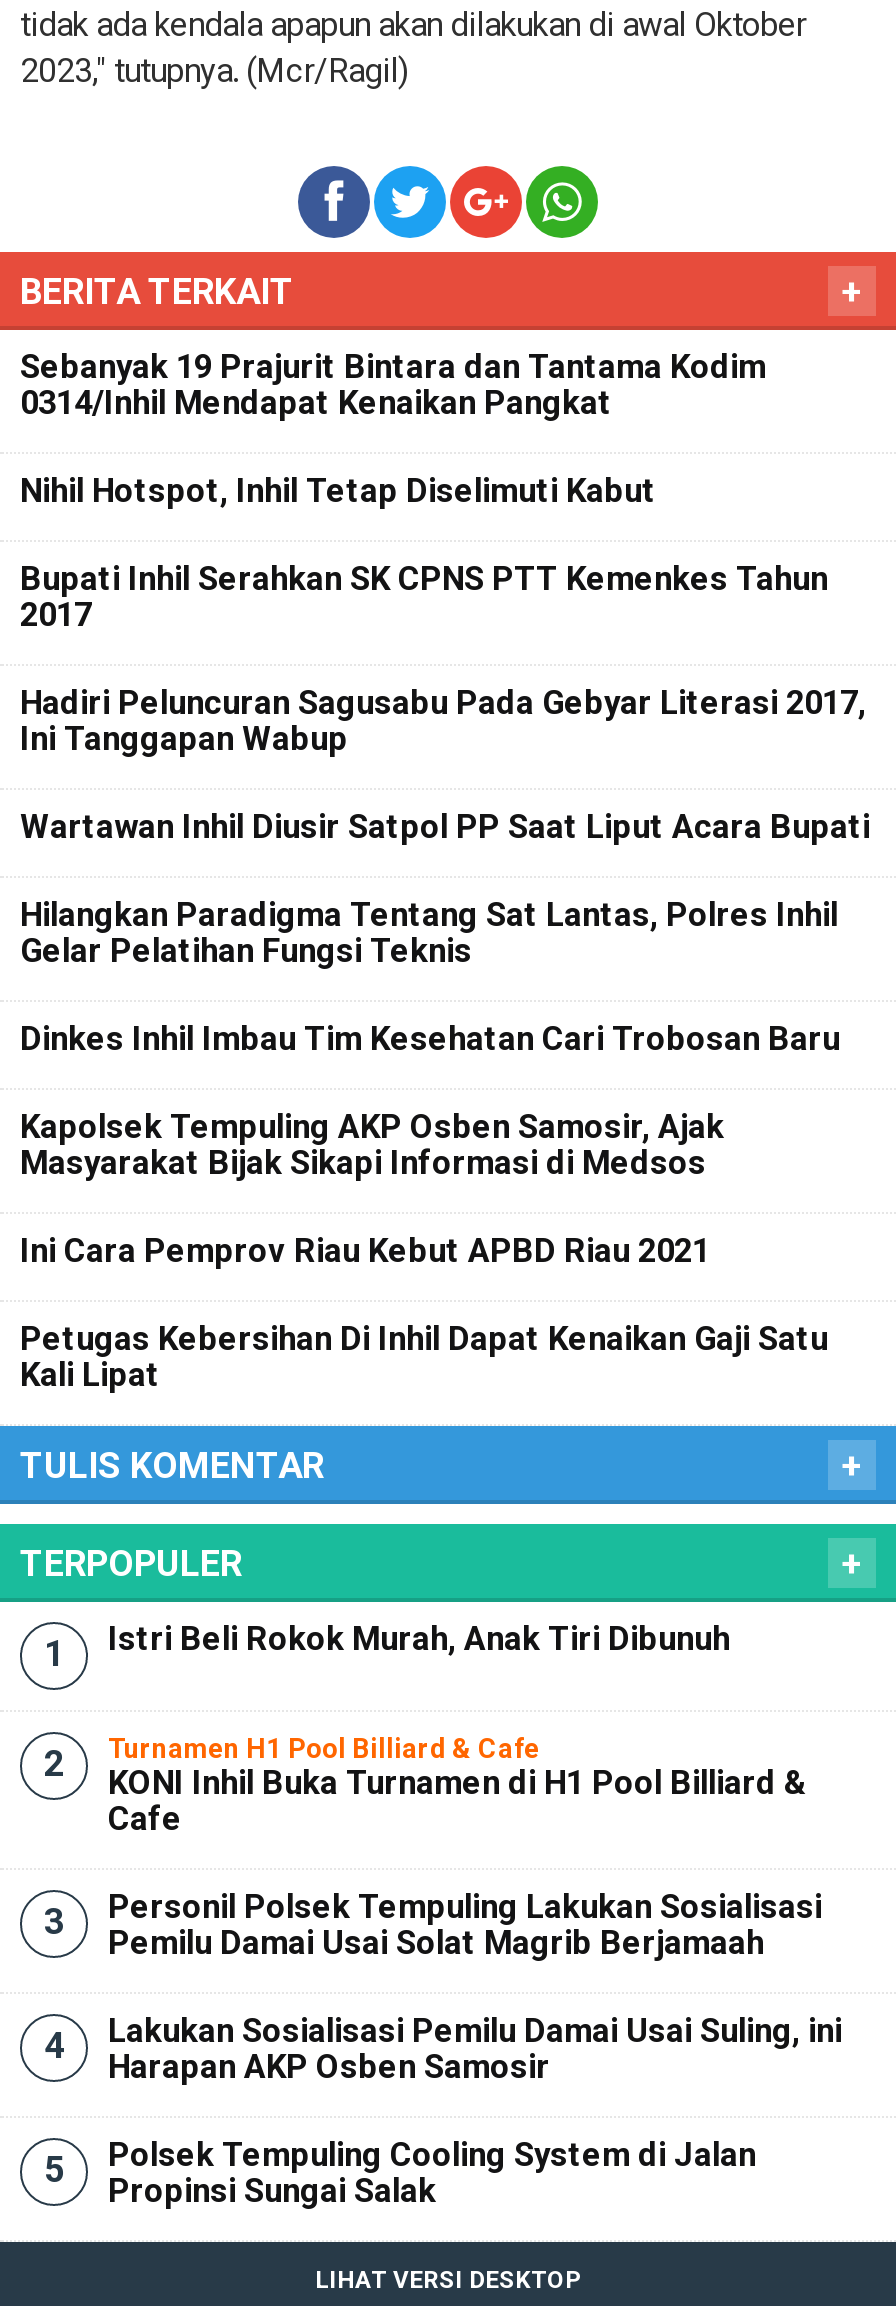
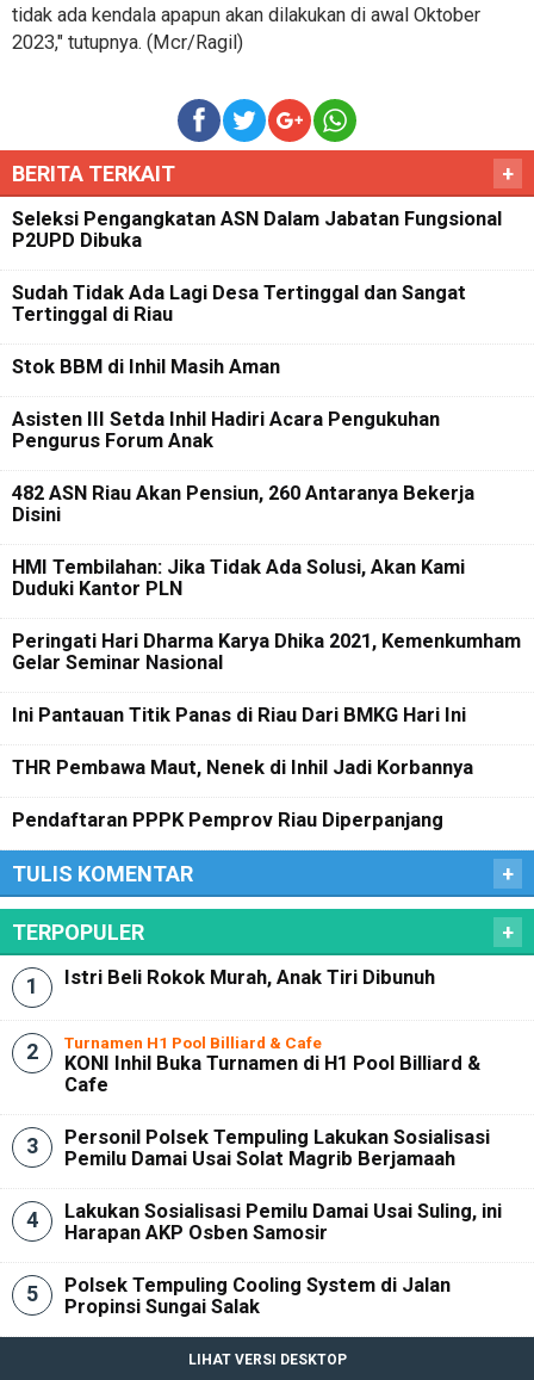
[20,348,766,422] Sebanyak 19 Prajurit Bintara dan Tantama Kodim | 0314/Inhil Mendapat Kenaikan Pangkat -> [12,208,502,252] Seleksi Pengangkatan ASN Dalam Jabatan Fungsional | P2UPD Dibuka
[20,472,656,510] Nihil Hotspot, Inhil Tetap Diselimuti Kabut -> [12,282,466,326] Sudah Tidak Ada Lagi Desa Tertinggal dan Sangat | Tertinggal di Riau
[20,560,828,634] Bupati Inhil Serahkan SK CPNS PTT Kemenkes Tahun | 2017 -> [12,356,280,378] Stok BBM di Inhil Masih Aman
[20,684,866,758] Hadiri Peluncuran Sagusabu Pada Gebyar Literasi 2017, | Ini Tanggapan Wabup -> [12,408,440,452] Asisten III Setda Inhil Hadiri Acara Pengukuhan | Pengurus Forum Anak
[20,808,870,846] Wartawan Inhil Diusir Satpol PP Saat Liput Acara Bupati -> [12,482,474,526] 482 ASN Riau Akan Pensiun, 260 Antaranya Bekerja | Disini
[20,896,838,970] Hilangkan Paradigma Tentang Sat Lantas, Polres Inhil | Gelar Pelatihan Fungsi Teknis -> [12,556,465,600] HMI Tembilahan: Jika Tidak Ada Solusi, Akan Kami | Duduki Kantor PLN
[20,1020,840,1058] Dinkes Inhil Imbau Tim Kesehatan Cari Trobosan Baru -> [12,630,521,674] Peringati Hari Dharma Karya Dhika 2021, Kemenkumham | Gelar Seminar Nasional
[20,1108,724,1182] Kapolsek Tempuling AKP Osben Samosir, Ajak | Masyarakat Bijak Sikapi Informasi di Medsos -> [12,704,466,727] Ini Pantauan Titik Panas di Riau Dari BMKG Hari Ini
[20,1232,710,1270] Ini Cara Pemprov Riau Kebut APBD Riau 2021 -> [12,756,473,779] THR Pembawa Maut, Nenek di Inhil Jadi Korbannya
[20,1320,828,1394] Petugas Kebersihan Di Inhil Dapat Kenaikan Gaji Satu | Kali Lipat -> [12,809,443,832] Pendaftaran PPPK Pemprov Riau Diperpanjang

